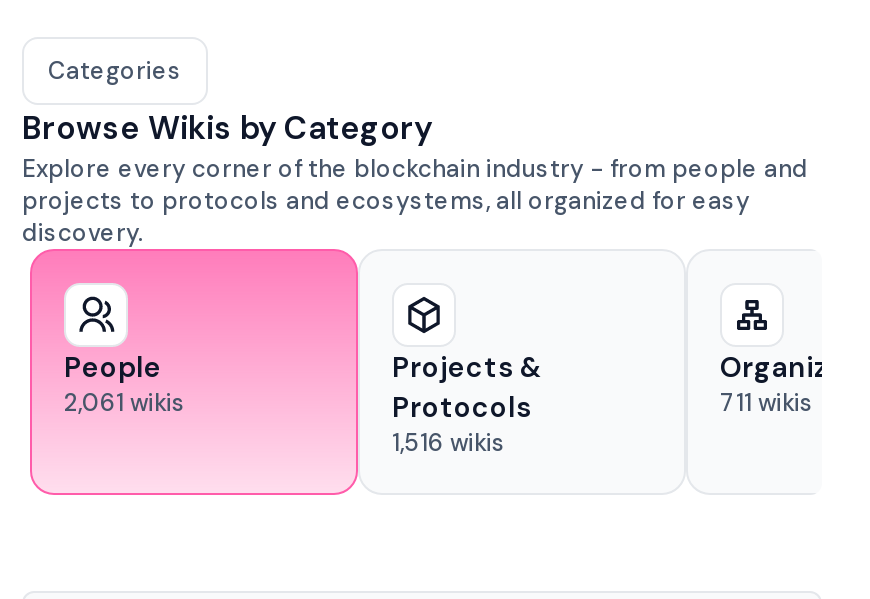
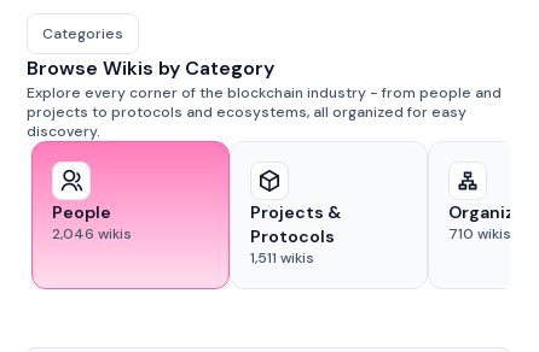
[64,387,186,419] 2,061 wikis -> [52,224,132,244] 2,046 wikis
[720,387,814,419] 711 wikis -> [448,224,511,244] 710 wikis
[392,427,506,459] 1,516 wikis -> [250,248,314,268] 1,511 wikis

